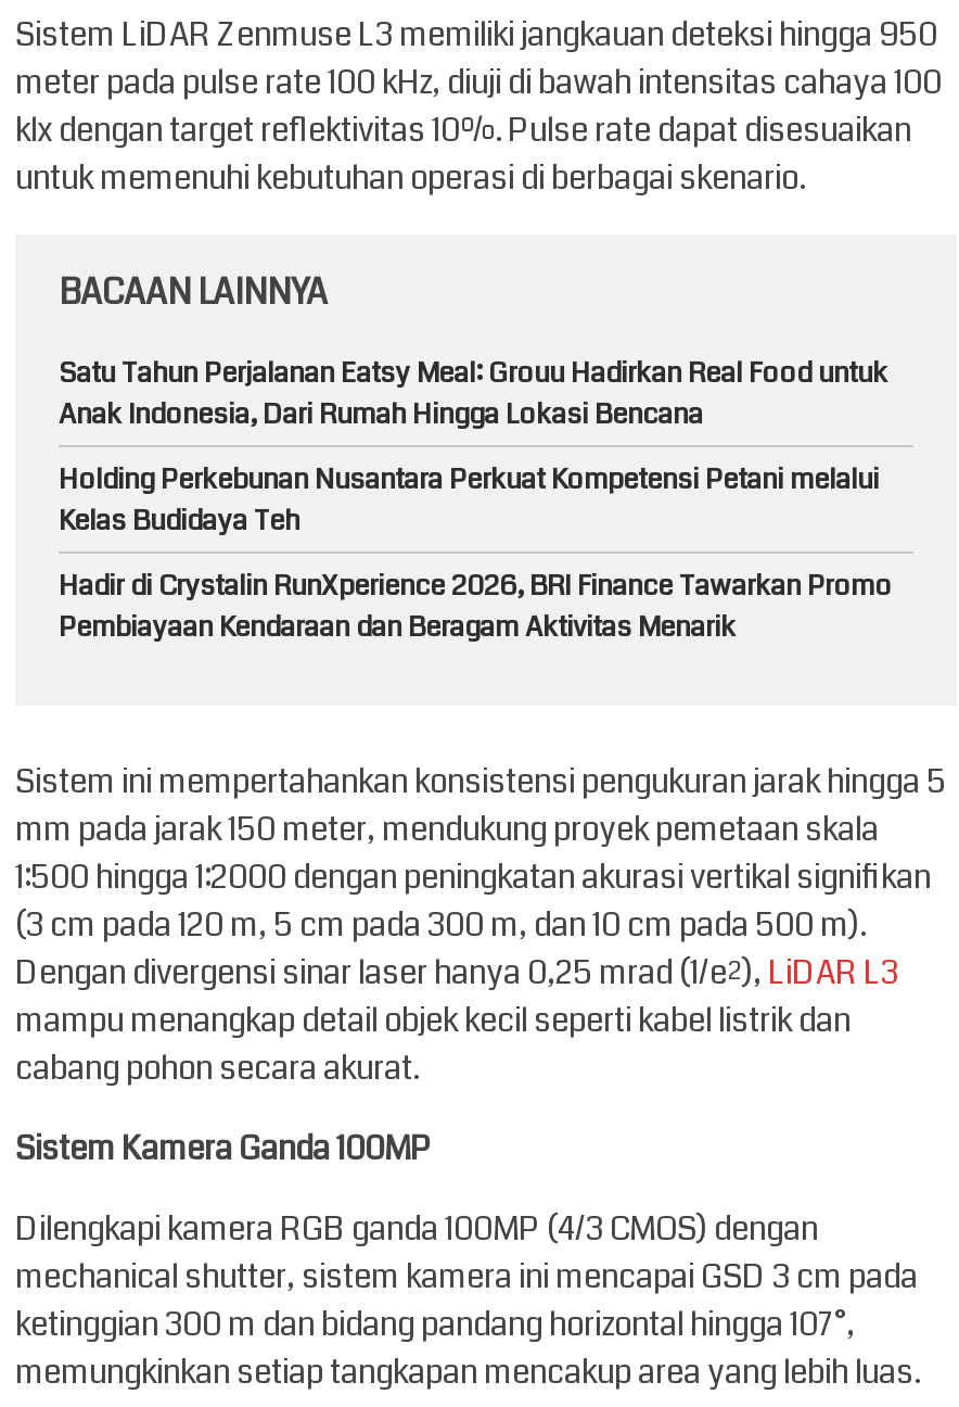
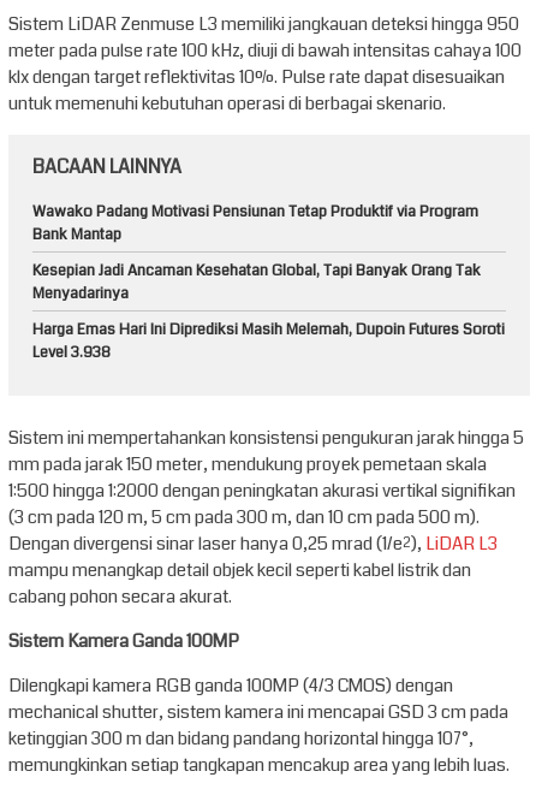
[59,355,887,435] Satu Tahun Perjalanan Eatsy Meal: Grouu Hadirkan Real Food untuk | Anak Indonesia, Dari Rumah Hingga Lokasi Bencana -> [32,201,478,246] Wawako Padang Motivasi Pensiunan Tetap Produktif via Program | Bank Mantap
[59,461,879,541] Holding Perkebunan Nusantara Perkuat Kompetensi Petani melalui | Kelas Budidaya Teh -> [32,260,481,305] Kesepian Jadi Ancaman Kesehatan Global, Tapi Banyak Orang Tak | Menyadarinya
[59,567,892,648] Hadir di Crystalin RunXperience 2026, BRI Finance Tawarkan Promo | Pembiayaan Kendaraan dan Beragam Aktivitas Menarik -> [32,319,505,364] Harga Emas Hari Ini Diprediksi Masih Melemah, Dupoin Futures Soroti | Level 3.938

